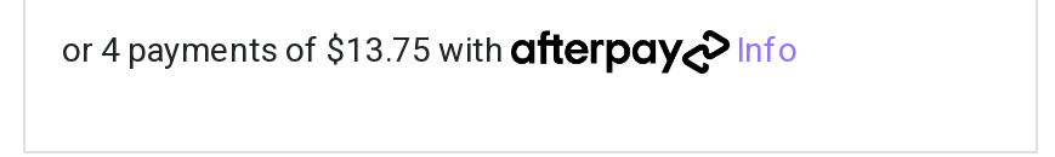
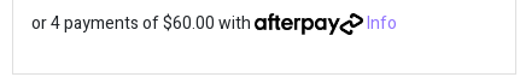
[62,25,511,76] or 4 payments of $13.75 with -> [31,11,255,36] or 4 payments of $60.00 with

